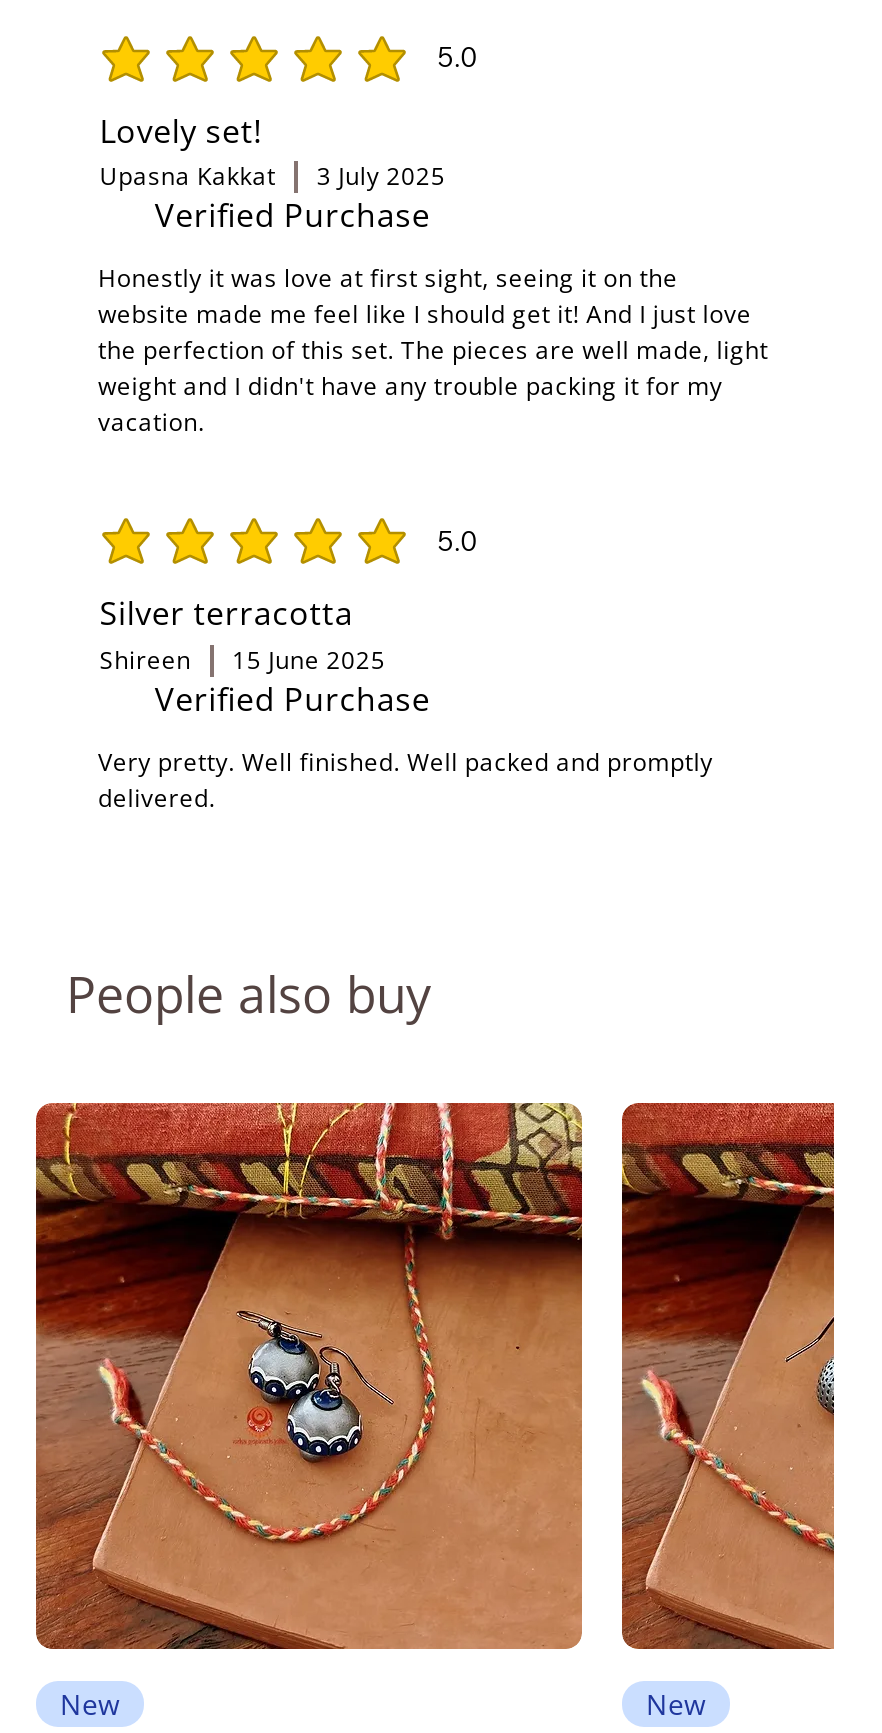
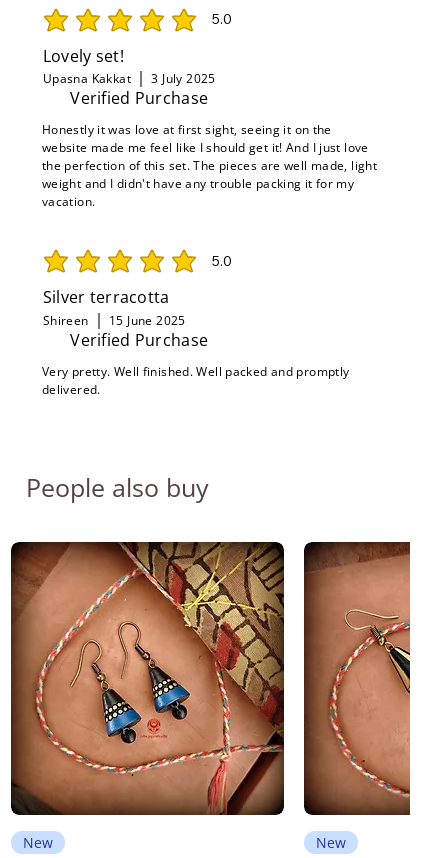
[34,1101,584,1651] [image] -> [10,541,285,816] [image]
[620,1101,836,1651] [image] -> [303,541,411,816] [image]

